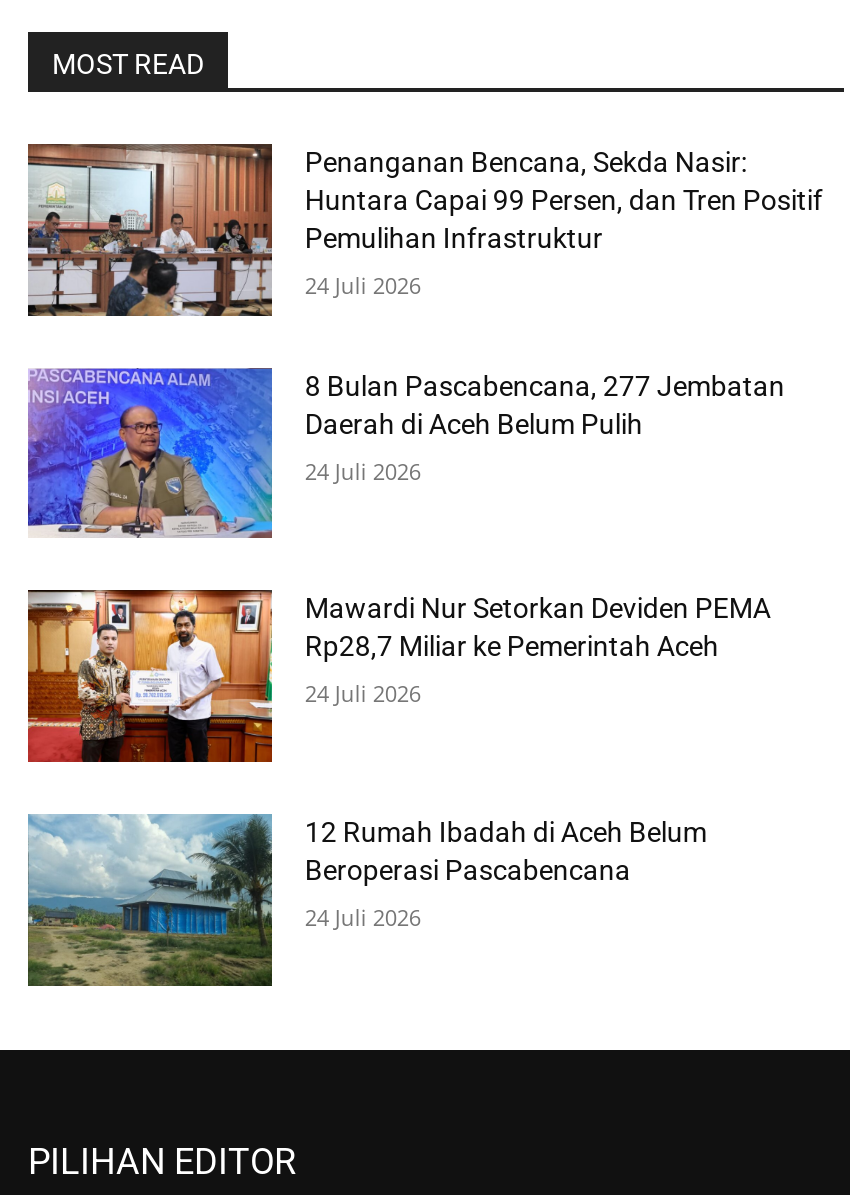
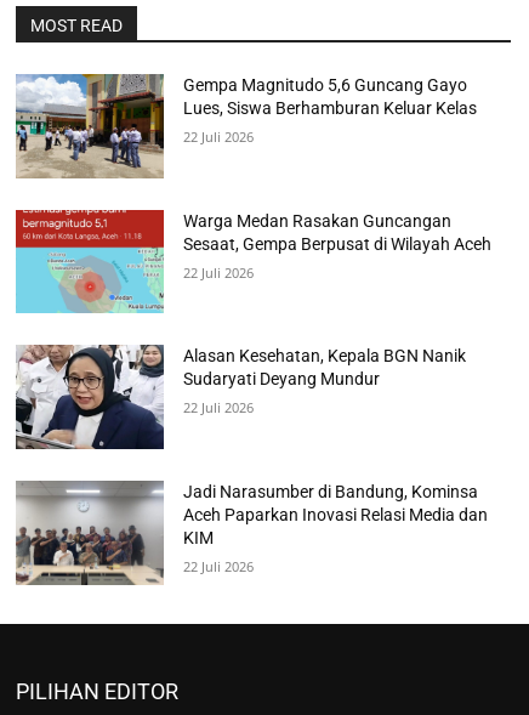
[26,142,823,318] [image] | Penanganan Bencana, Sekda Nasir: | Huntara Capai 99 Persen, dan Tren Positif | Pemulihan Infrastruktur -> [15,73,477,180] [image] | Gempa Magnitudo 5,6 Guncang Gayo | Lues, Siswa Berhamburan Keluar Kelas
[305,270,421,300] 24 Juli 2026 -> [184,127,254,146] 22 Juli 2026
[26,366,785,540] [image] | 8 Bulan Pascabencana, 277 Jembatan | Daerah di Aceh Belum Pulih -> [15,209,492,314] [image] | Warga Medan Rasakan Guncangan | Sesaat, Gempa Berpusat di Wilayah Aceh
[305,455,421,485] 24 Juli 2026 -> [184,263,254,281] 22 Juli 2026
[26,588,771,764] [image] | Mawardi Nur Setorkan Deviden PEMA | Rp28,7 Miliar ke Pemerintah Aceh -> [15,344,466,450] [image] | Alasan Kesehatan, Kepala BGN Nanik | Sudaryati Deyang Mundur
[305,679,421,709] 24 Juli 2026 -> [184,399,254,417] 22 Juli 2026
[28,814,707,988] [image] | 12 Rumah Ibadah di Aceh Belum | Beroperasi Pascabencana -> [16,479,488,585] [image] | Jadi Narasumber di Bandung, Kominsa | Aceh Paparkan Inovasi Relasi Media dan | KIM
[305,902,421,932] 24 Juli 2026 -> [184,557,254,575] 22 Juli 2026

